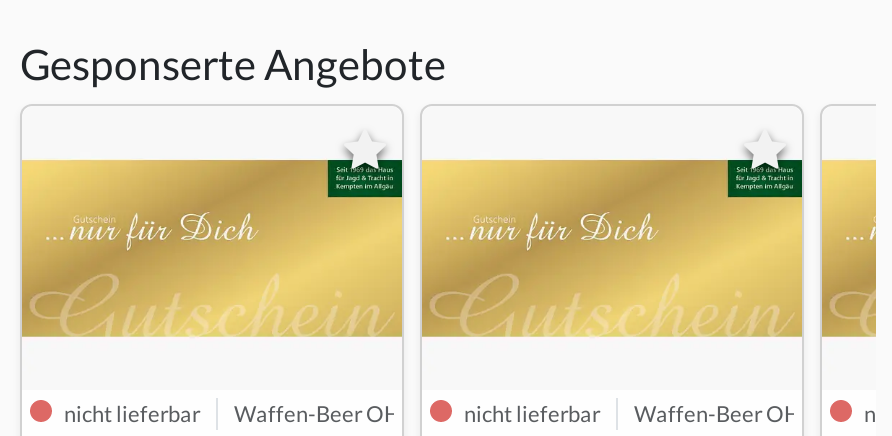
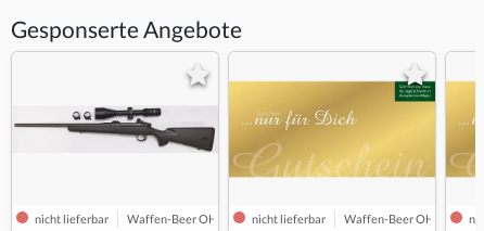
[20,157,404,339] [image] -> [12,80,218,177] [image]

